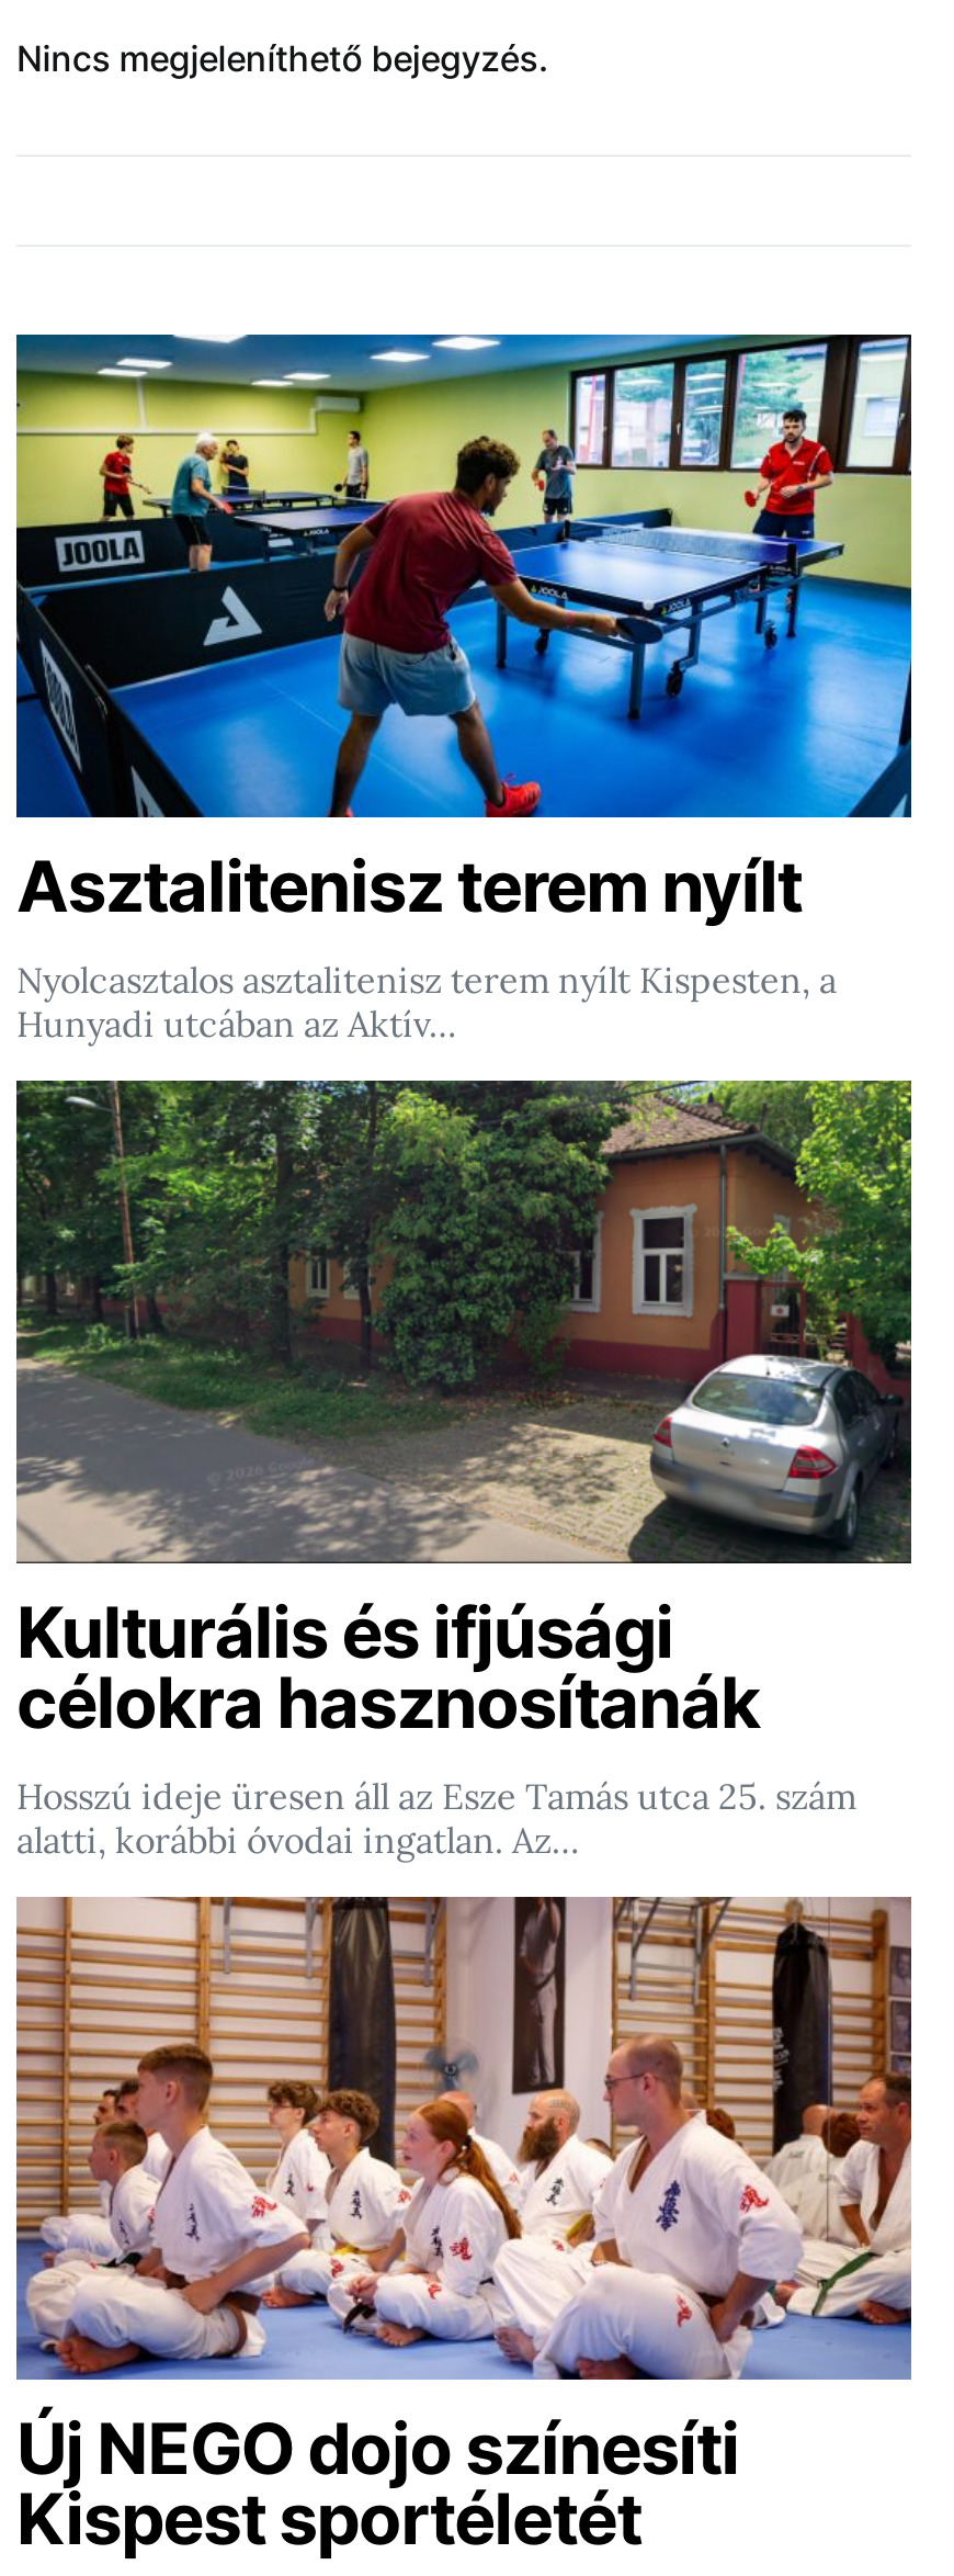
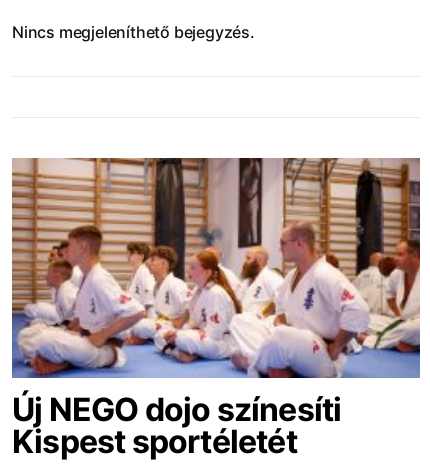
[14,331,913,1047] [image] | Asztalitenisz terem nyílt | Nyolcasztalos asztalitenisz terem nyílt Kispesten, a | Hunyadi utcában az Aktív… -> none
[14,1077,913,1863] [image] | Kulturális és ifjúsági | célokra hasznosítanák | Hosszú ideje üresen áll az Esze Tamás utca 25. szám | alatti, korábbi óvodai ingatlan. Az… -> none

